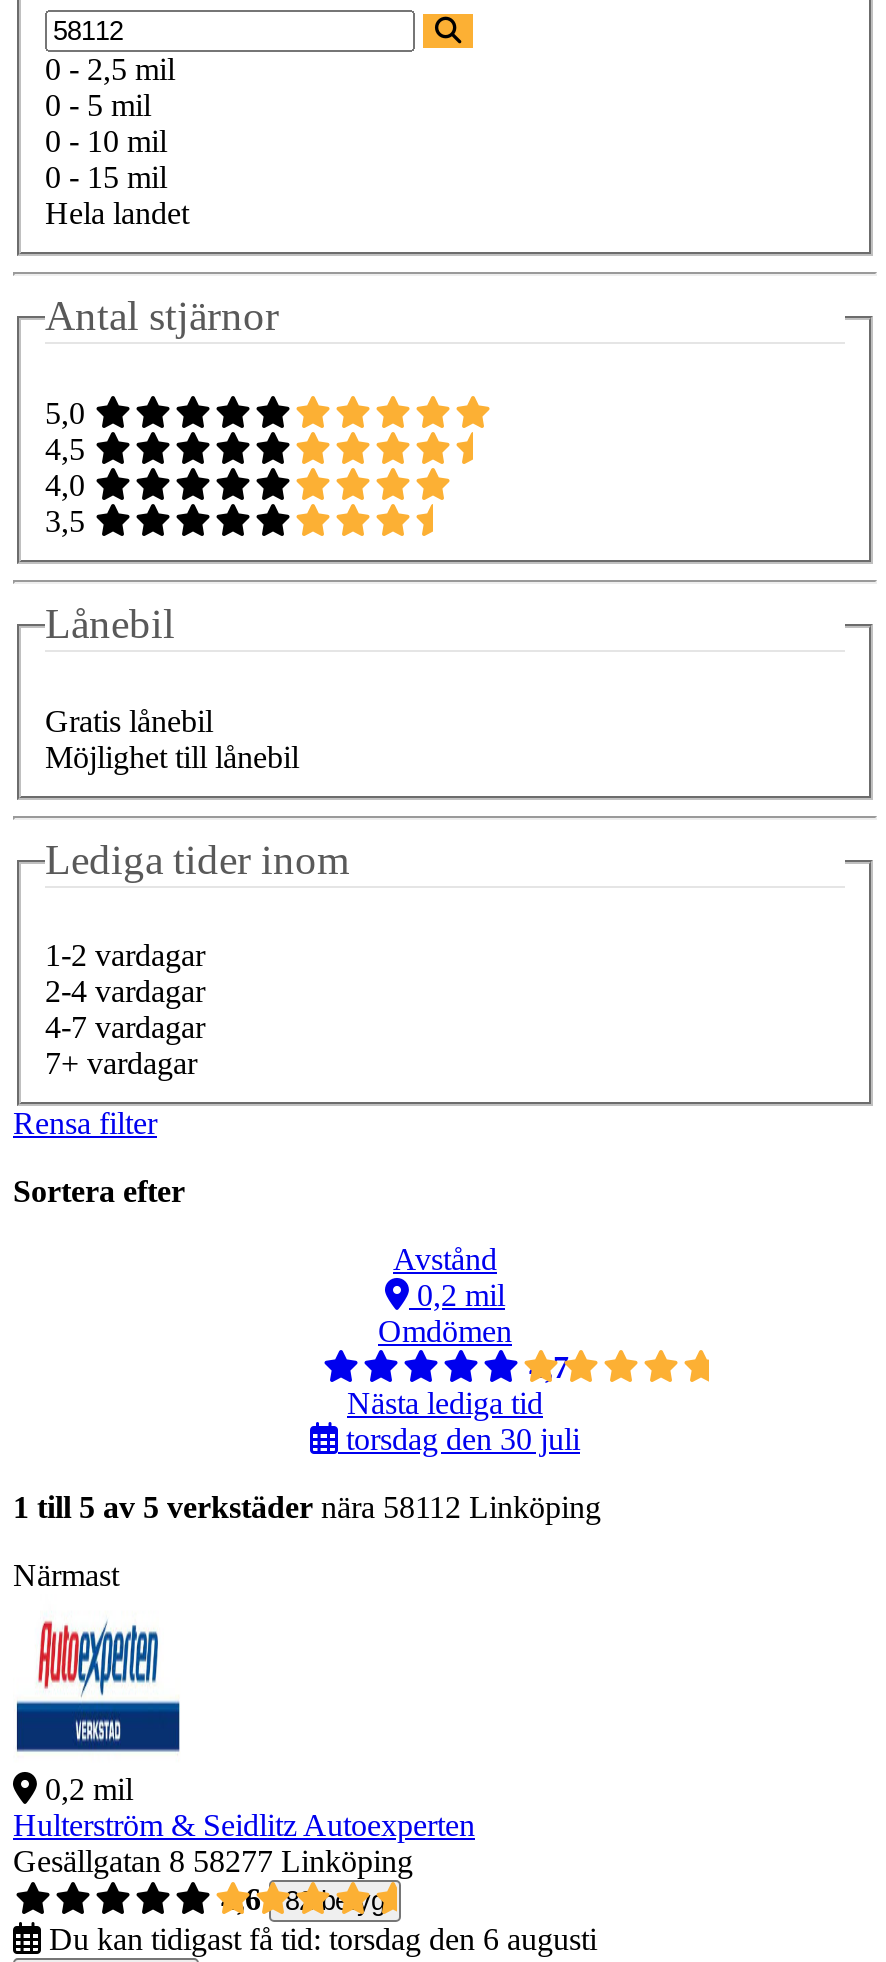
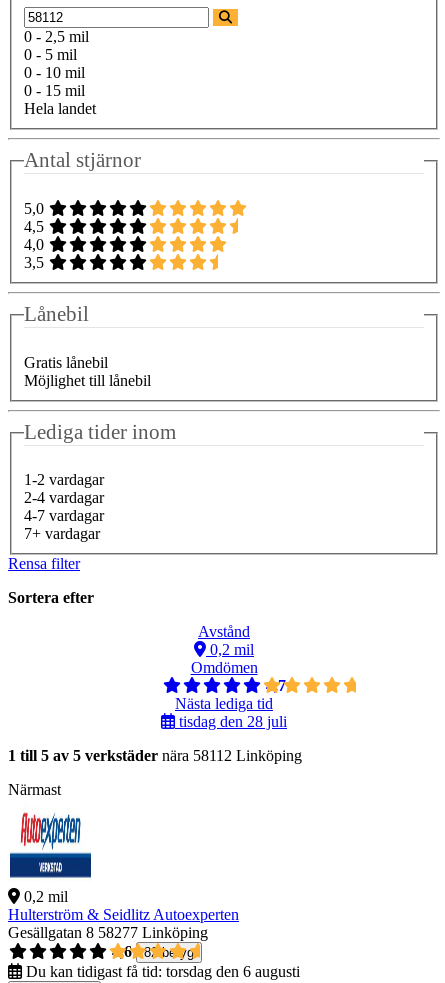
[338,1422,580,1456] torsdag den 30 juli -> [175,713,287,730] tisdag den 28 juli

